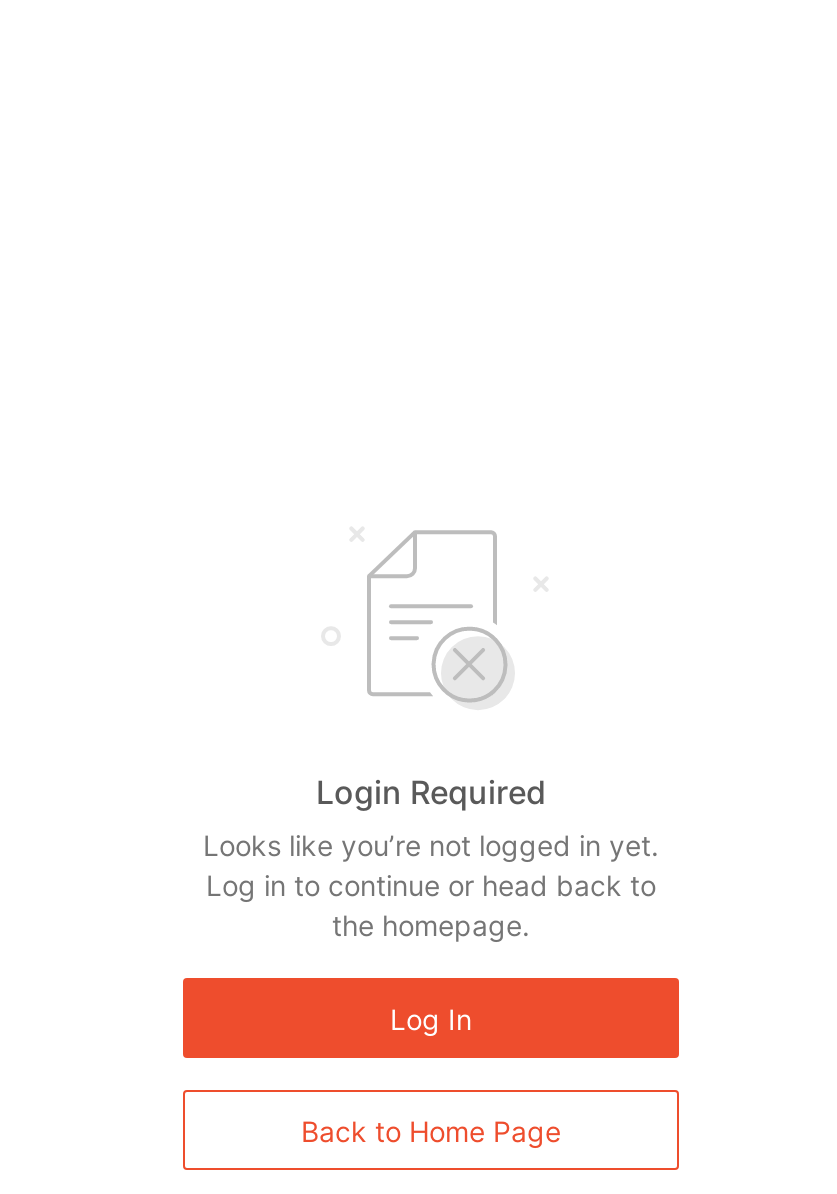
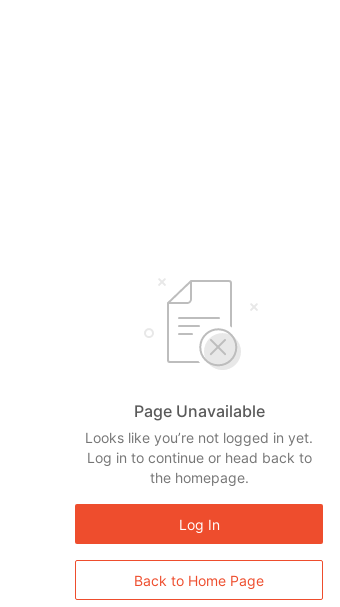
[316,772,546,812] Login Required -> [133,401,264,421] Page Unavailable

